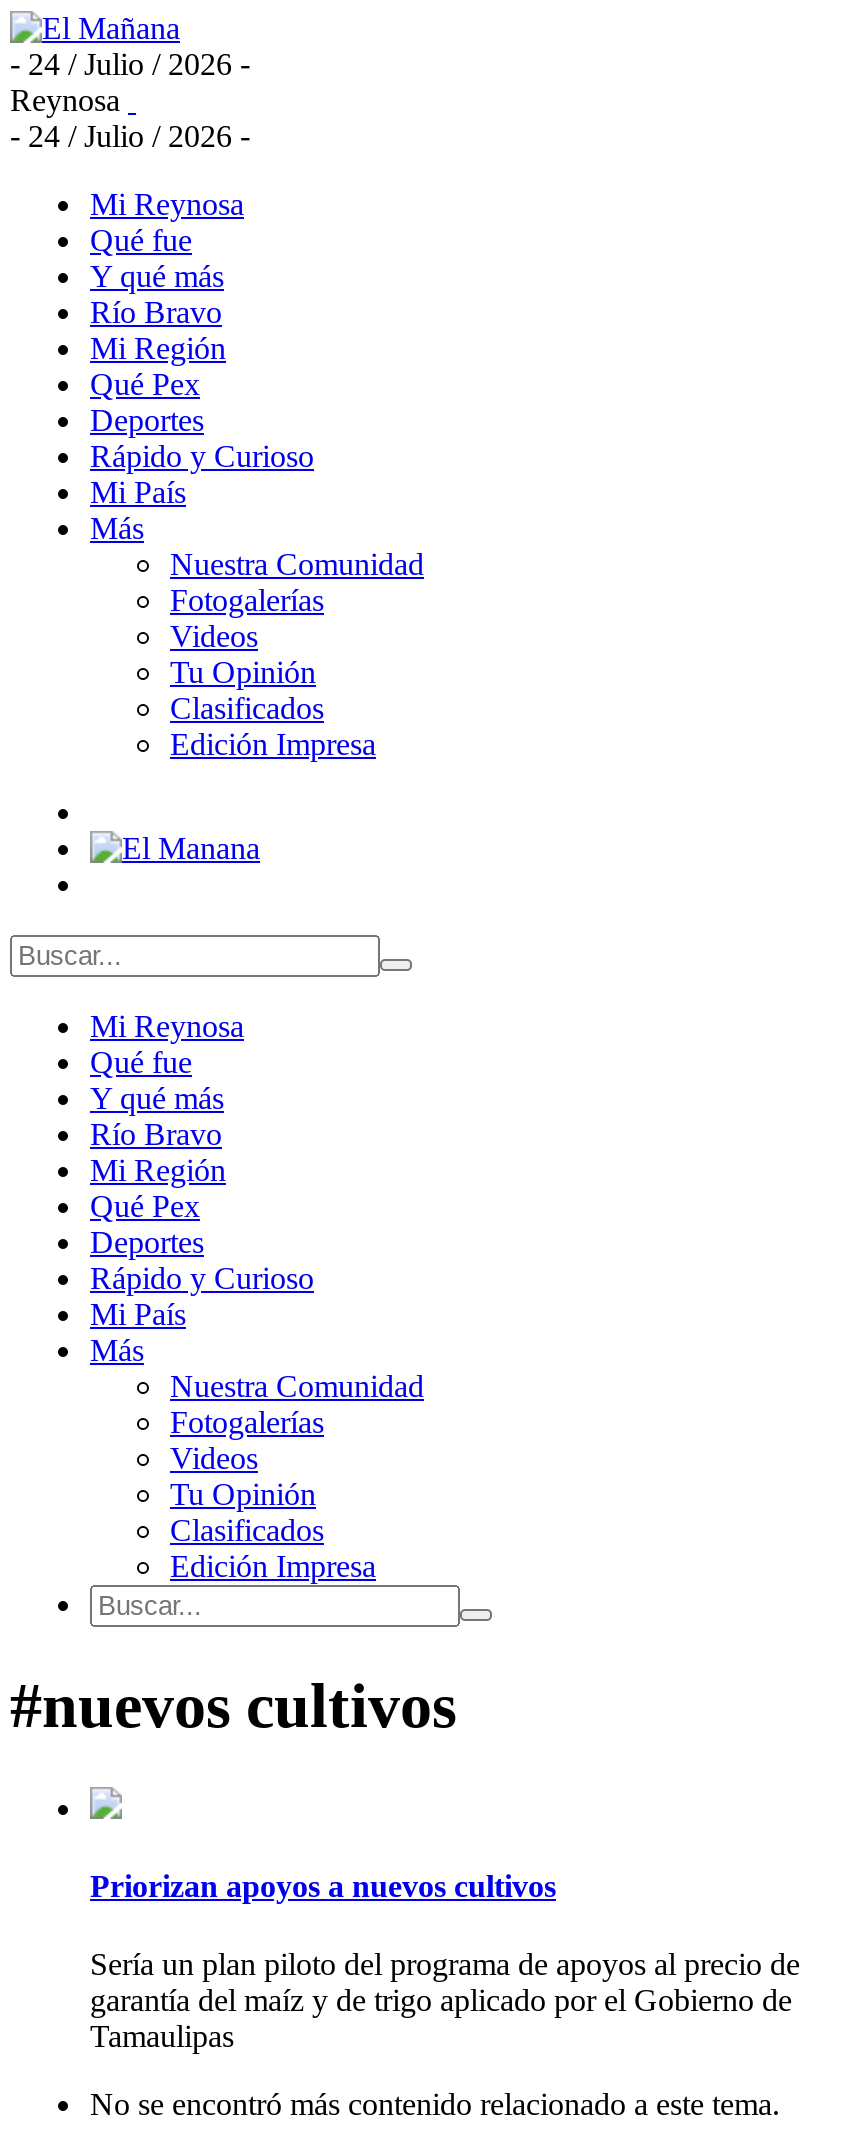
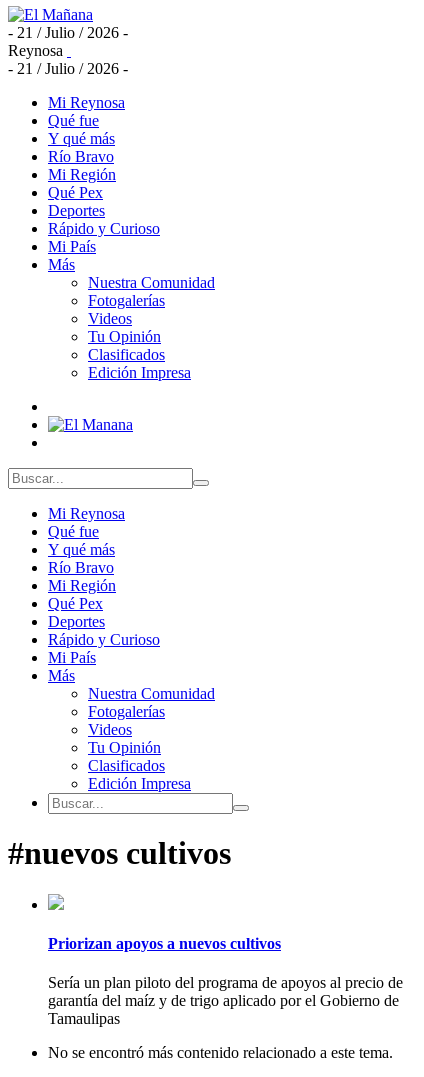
[10,47,250,81] - 24 / Julio / 2026 - -> [8,24,128,41] - 21 / Julio / 2026 -
[10,119,250,153] - 24 / Julio / 2026 - -> [8,60,128,77] - 21 / Julio / 2026 -

